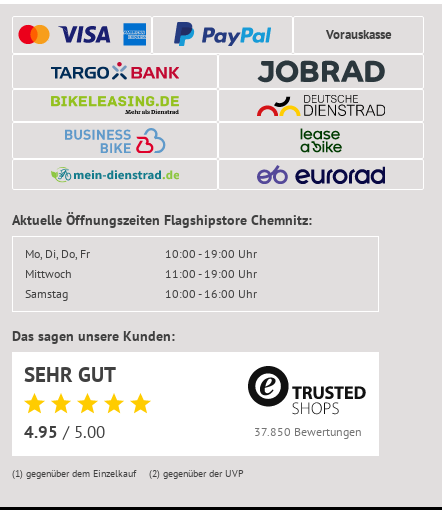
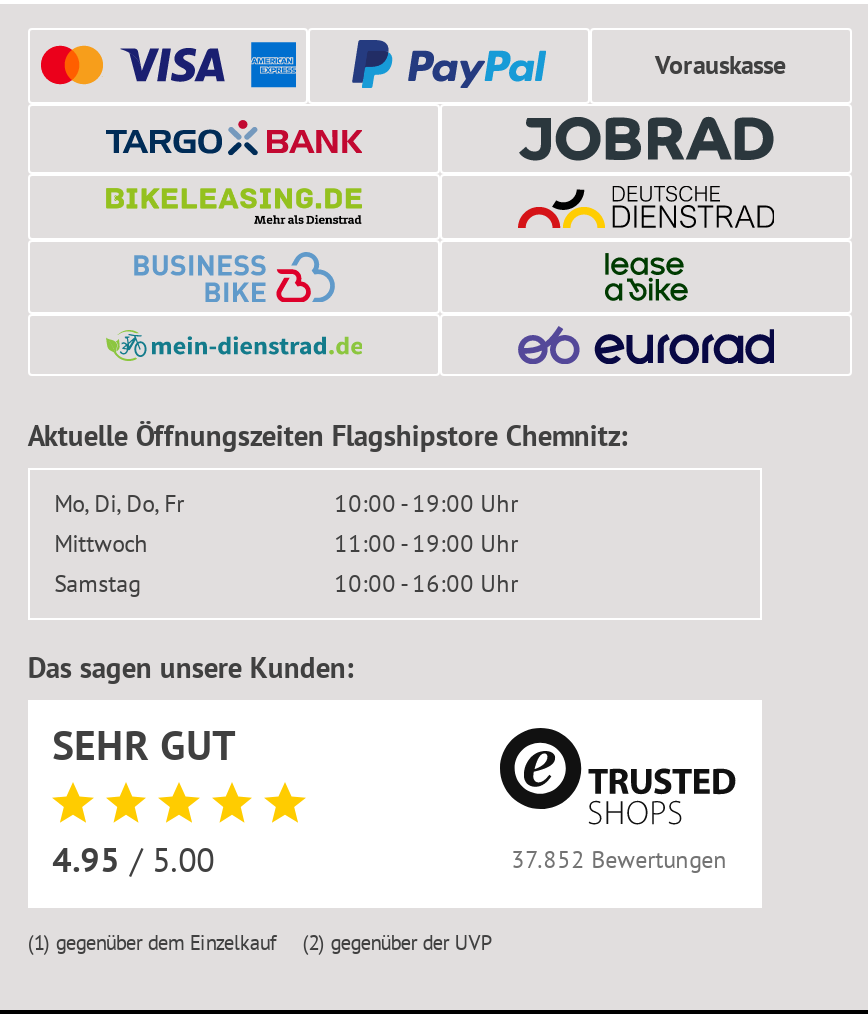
[254,424,362,439] 37.850 Bewertungen -> [511,843,727,873] 37.852 Bewertungen

